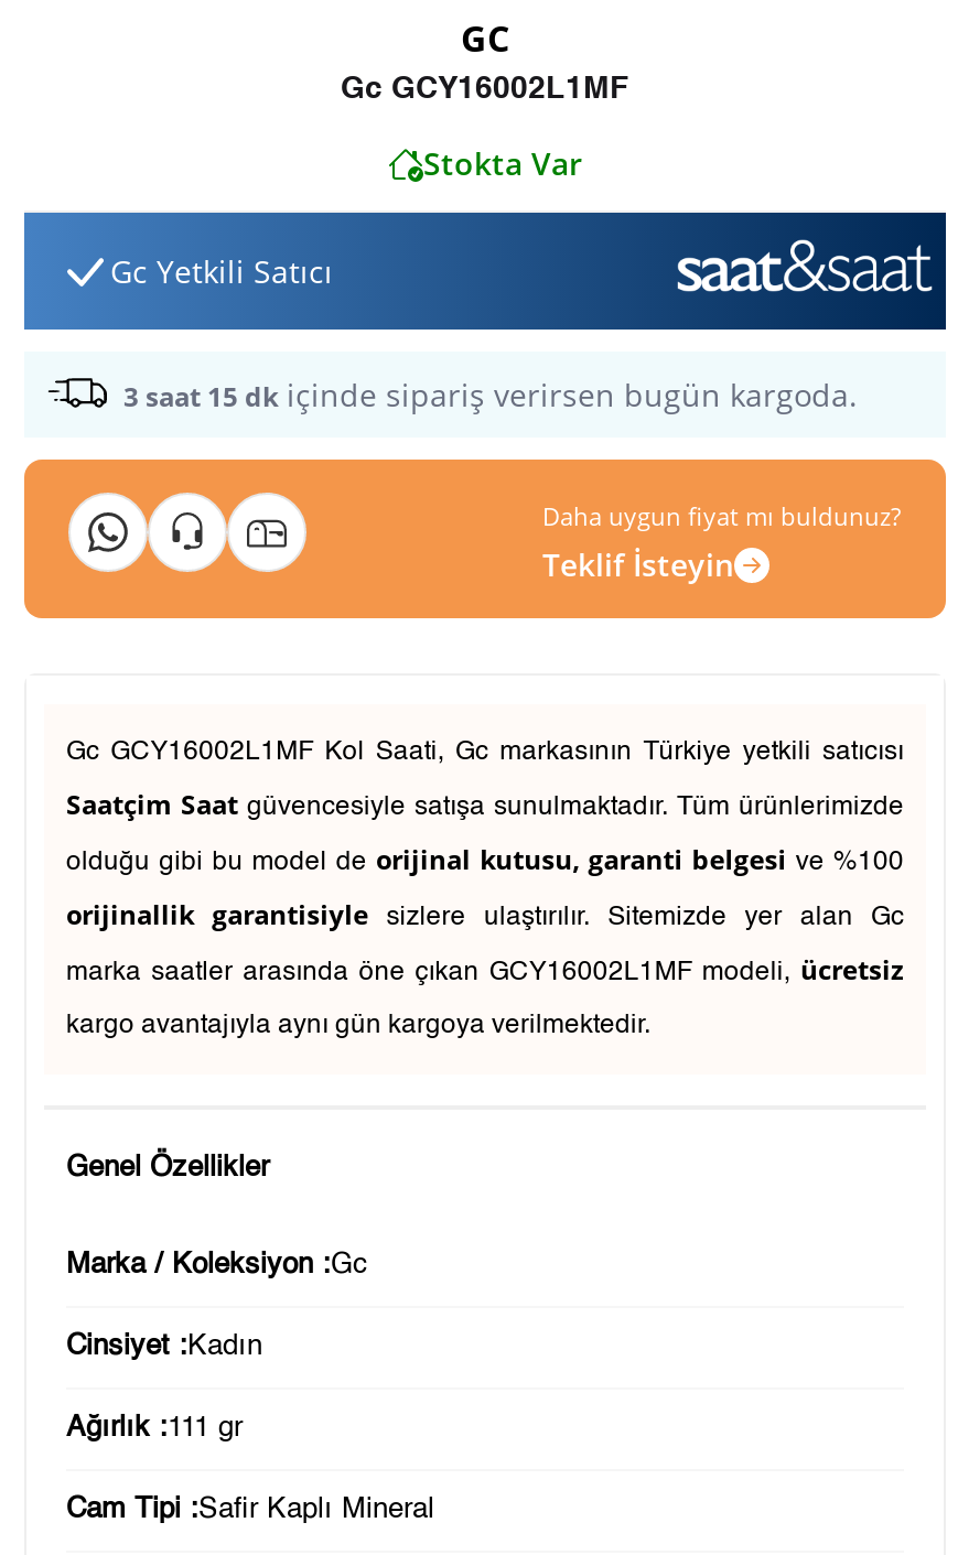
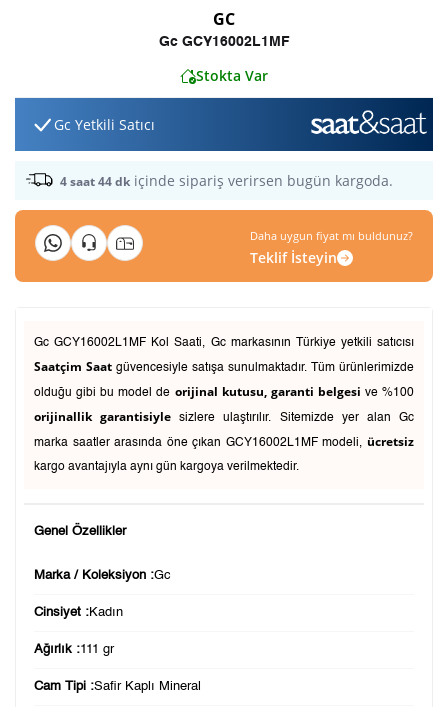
[123,374,858,416] 3 saat 15 dk içinde sipariş verirsen bugün kargoda. -> [60,171,393,190] 4 saat 44 dk içinde sipariş verirsen bugün kargoda.

